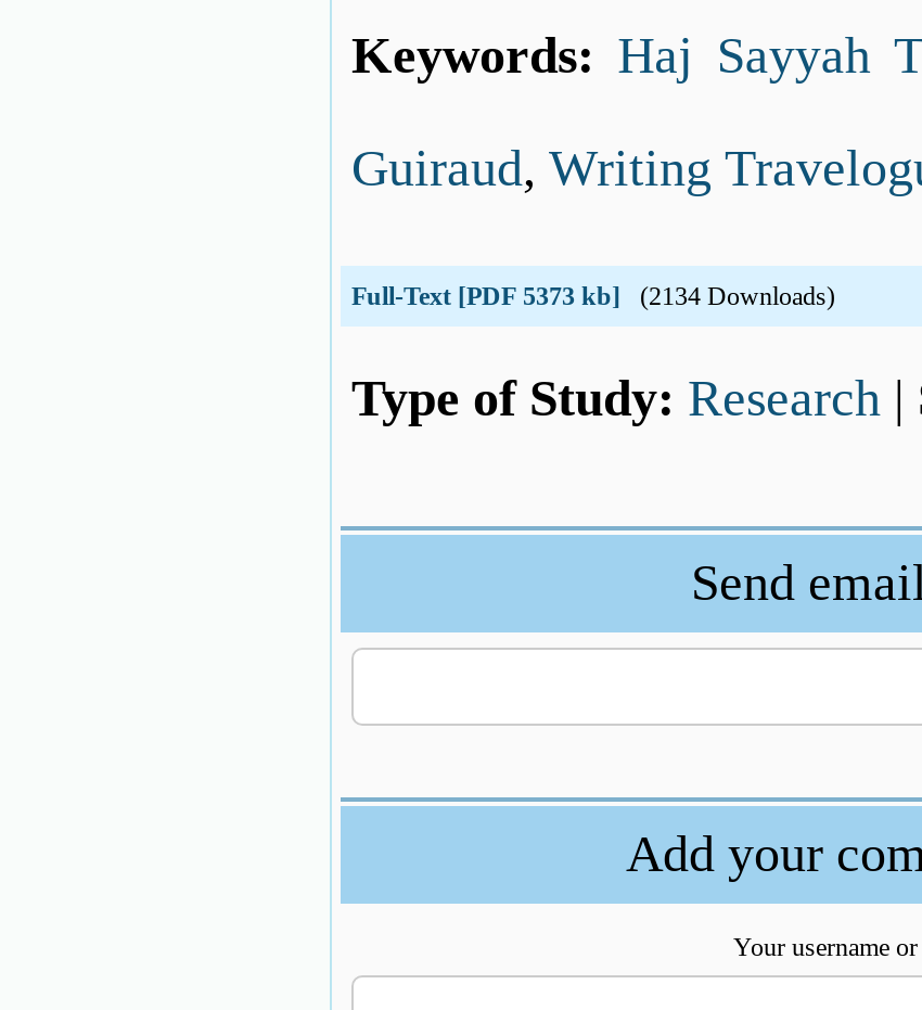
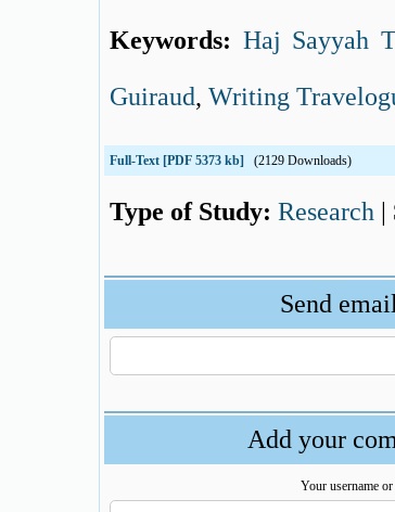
[351,281,835,311] Full-Text [PDF 5373 kb] (2134 Downloads) -> [110,153,352,168] Full-Text [PDF 5373 kb] (2129 Downloads)

